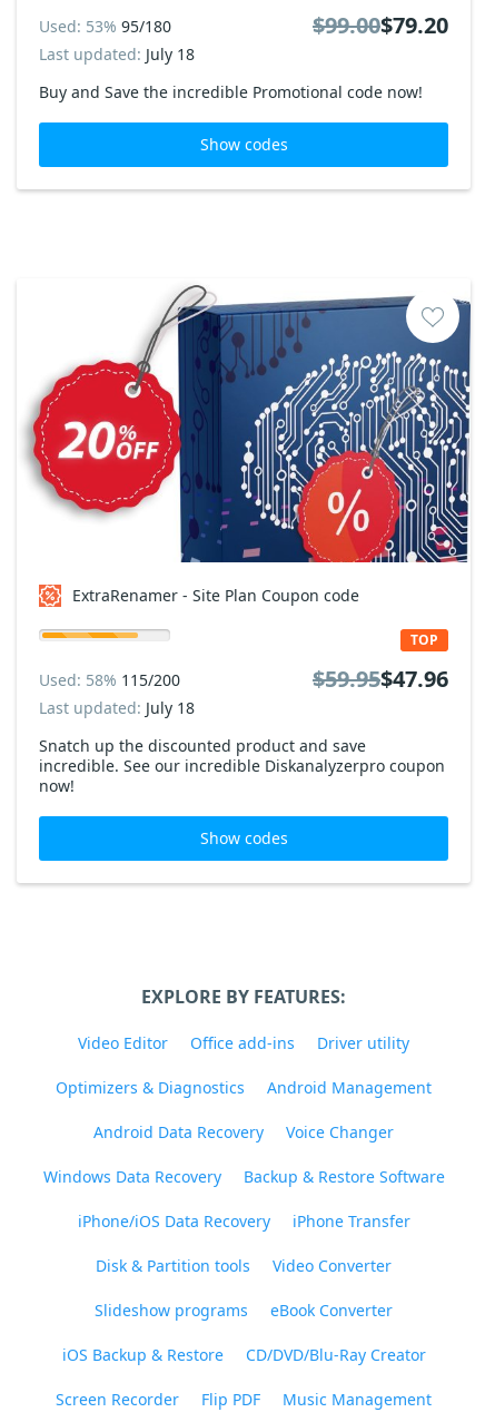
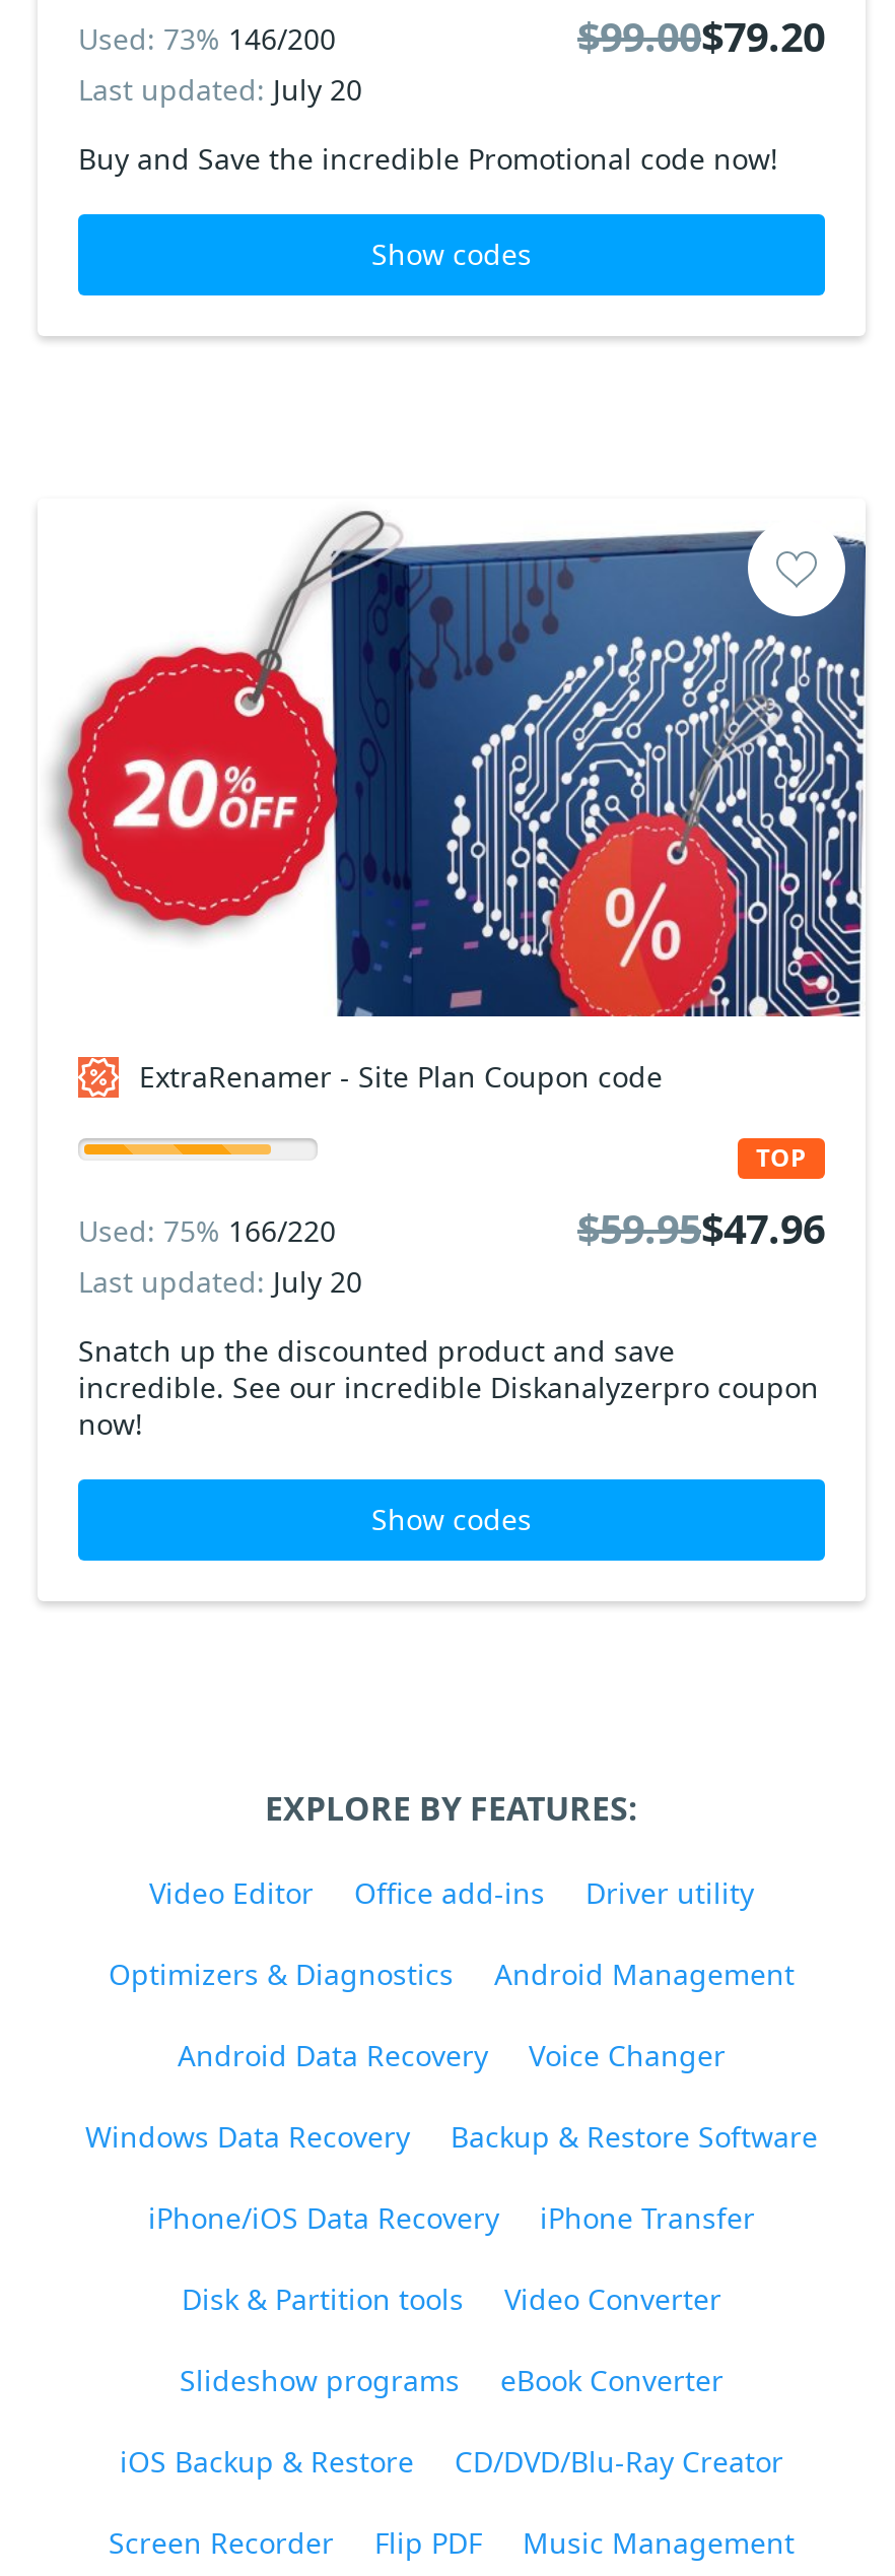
[39,15,171,36] Used: 53% 95/180 -> [78,18,336,57] Used: 73% 146/200
[39,43,195,65] Last updated: July 18 -> [78,70,362,109] Last updated: July 20
[39,669,180,690] Used: 58% 115/200 -> [78,1210,336,1249] Used: 75% 166/220
[39,697,195,718] Last updated: July 18 -> [78,1262,362,1301] Last updated: July 20

